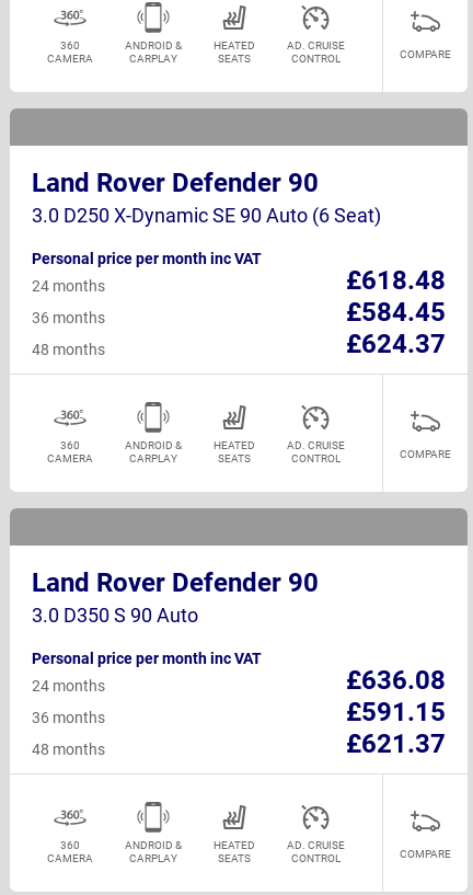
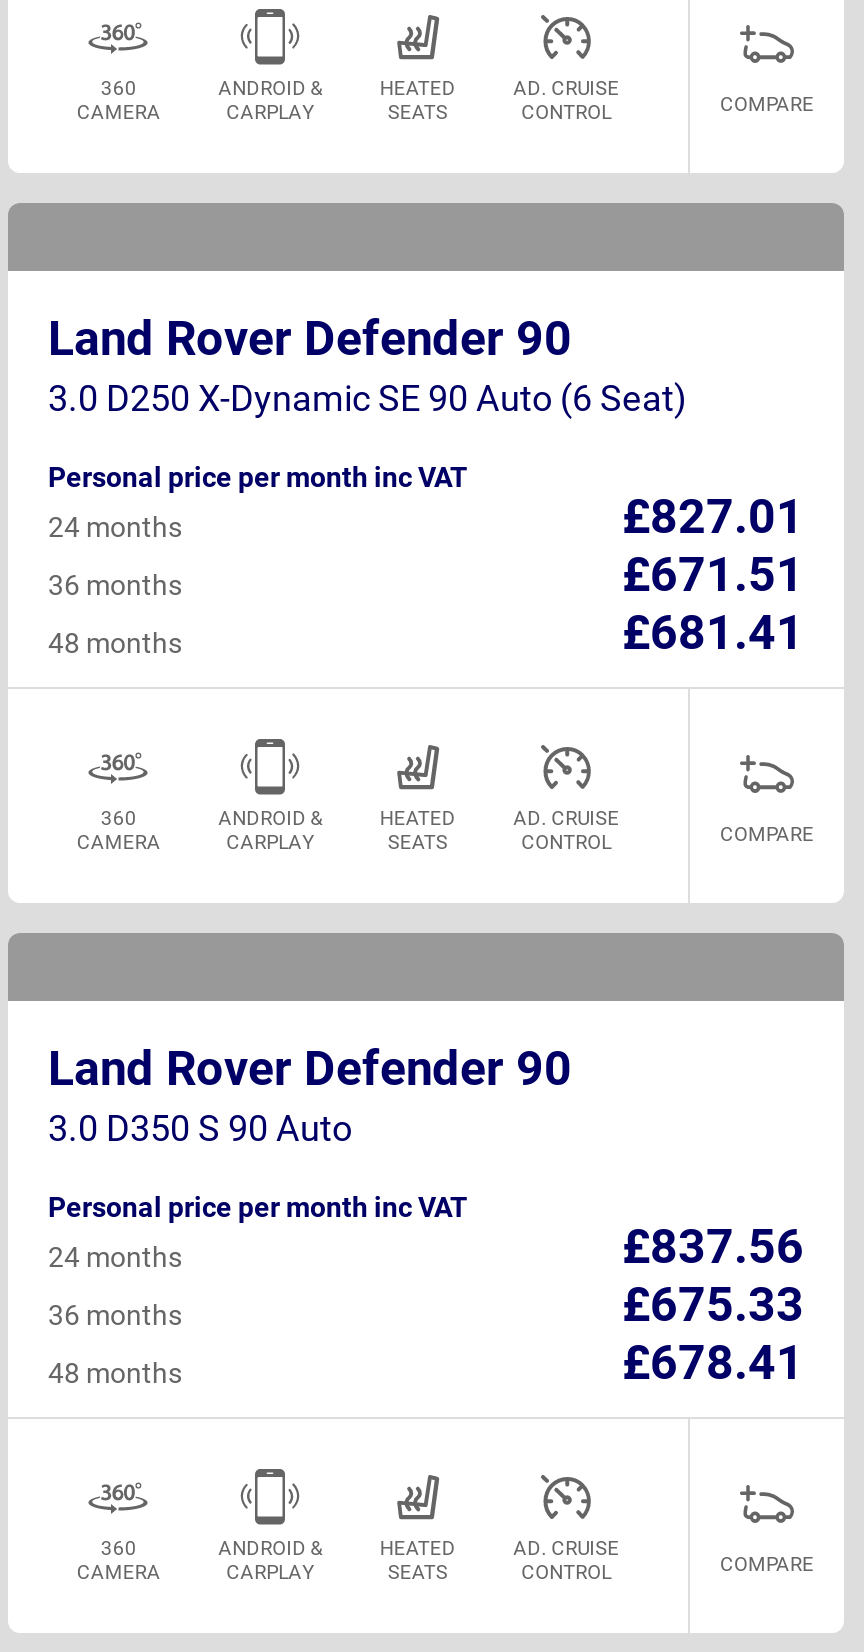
[346,265,446,295] £618.48 -> [622,488,804,544] £827.01
[346,296,446,327] £584.45 -> [622,546,804,602] £671.51
[346,328,446,359] £624.37 -> [622,604,804,660] £681.41
[346,664,446,695] £636.08 -> [622,1218,804,1274] £837.56
[346,696,446,727] £591.15 -> [622,1276,804,1332] £675.33
[346,728,446,759] £621.37 -> [622,1334,804,1390] £678.41

